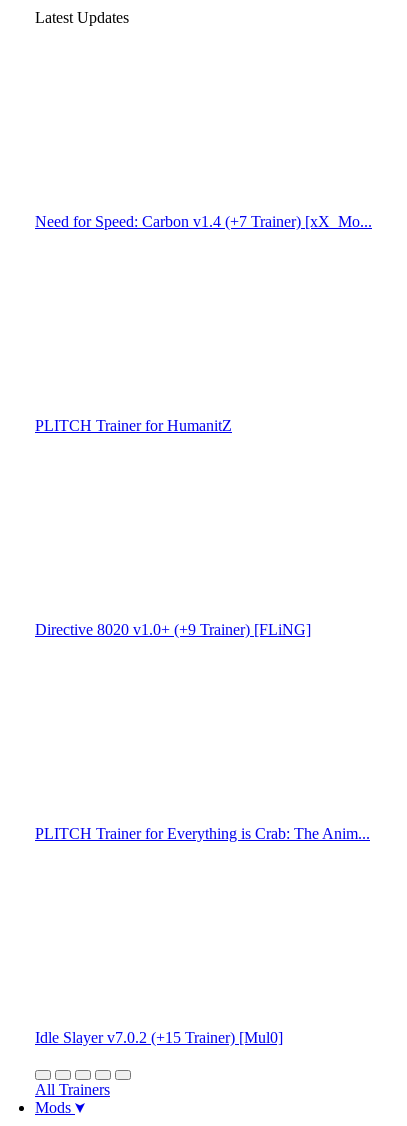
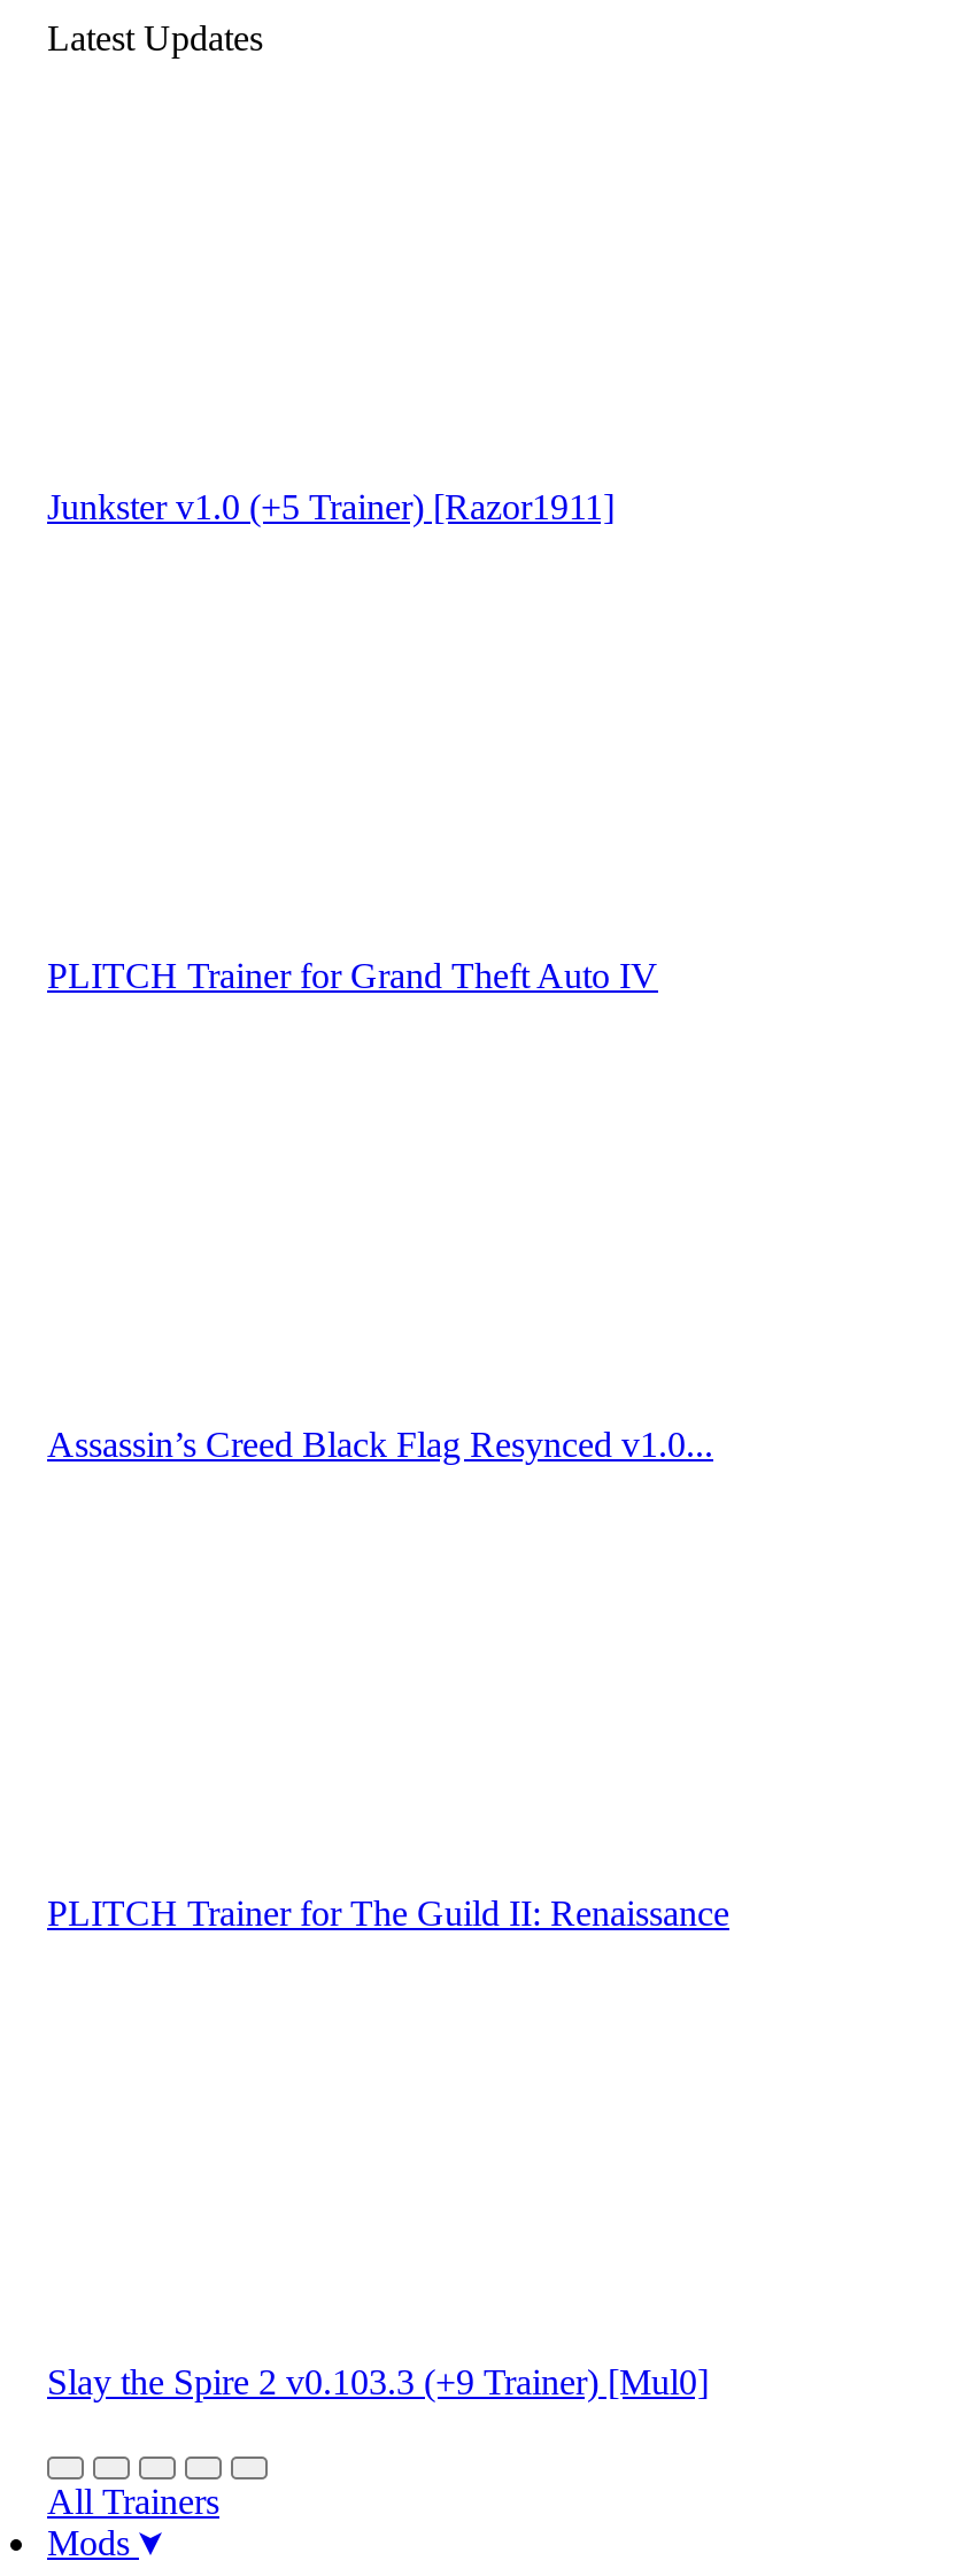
[35,213,372,230] Need for Speed: Carbon v1.4 (+7 Trainer) [xX_Mo... -> [47,487,615,526] Junkster v1.0 (+5 Trainer) [Razor1911]
[35,417,232,434] PLITCH Trainer for HumanitZ -> [47,956,658,995] PLITCH Trainer for Grand Theft Auto IV
[35,621,311,638] Directive 8020 v1.0+ (+9 Trainer) [FLiNG] -> [47,1425,713,1464] Assassin’s Creed Black Flag Resynced v1.0...
[35,825,370,842] PLITCH Trainer for Everything is Crab: The Anim... -> [47,1894,729,1933] PLITCH Trainer for The Guild II: Renaissance
[35,1029,283,1046] Idle Slayer v7.0.2 (+15 Trainer) [Mul0] -> [47,2362,709,2401] Slay the Spire 2 v0.103.3 (+9 Trainer) [Mul0]

